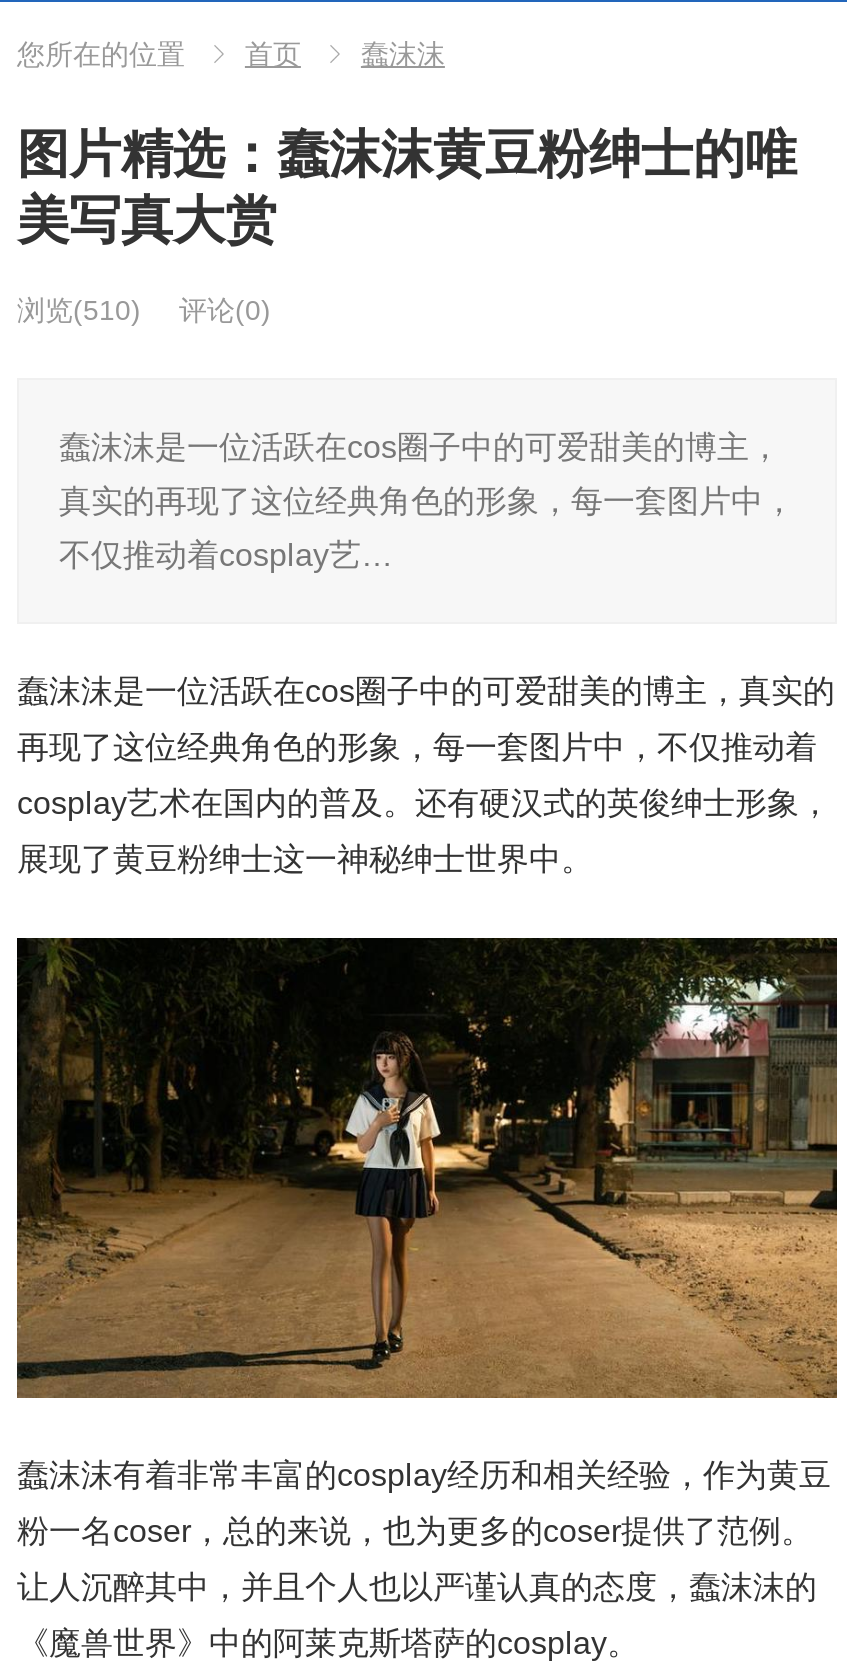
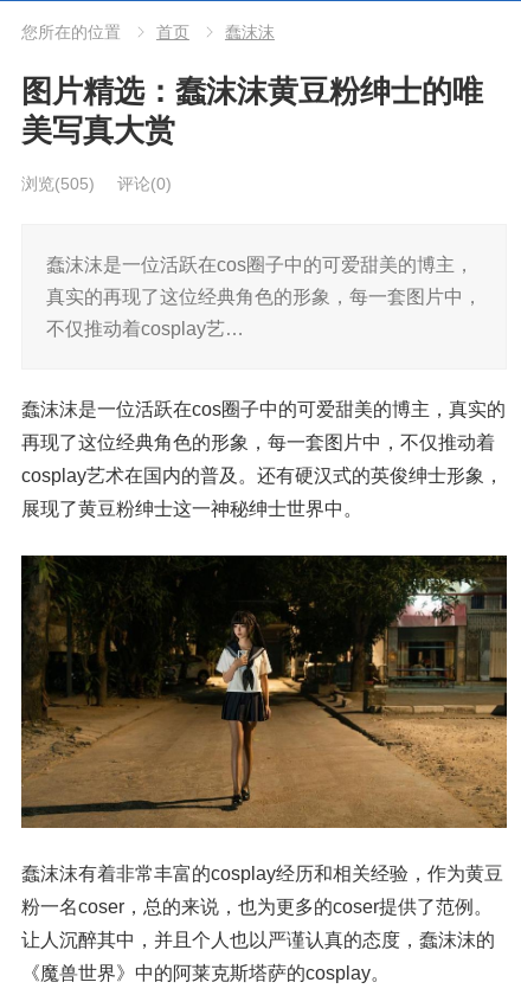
[17,294,271,326] 浏览(510) 评论(0) -> [21,174,172,193] 浏览(505) 评论(0)

